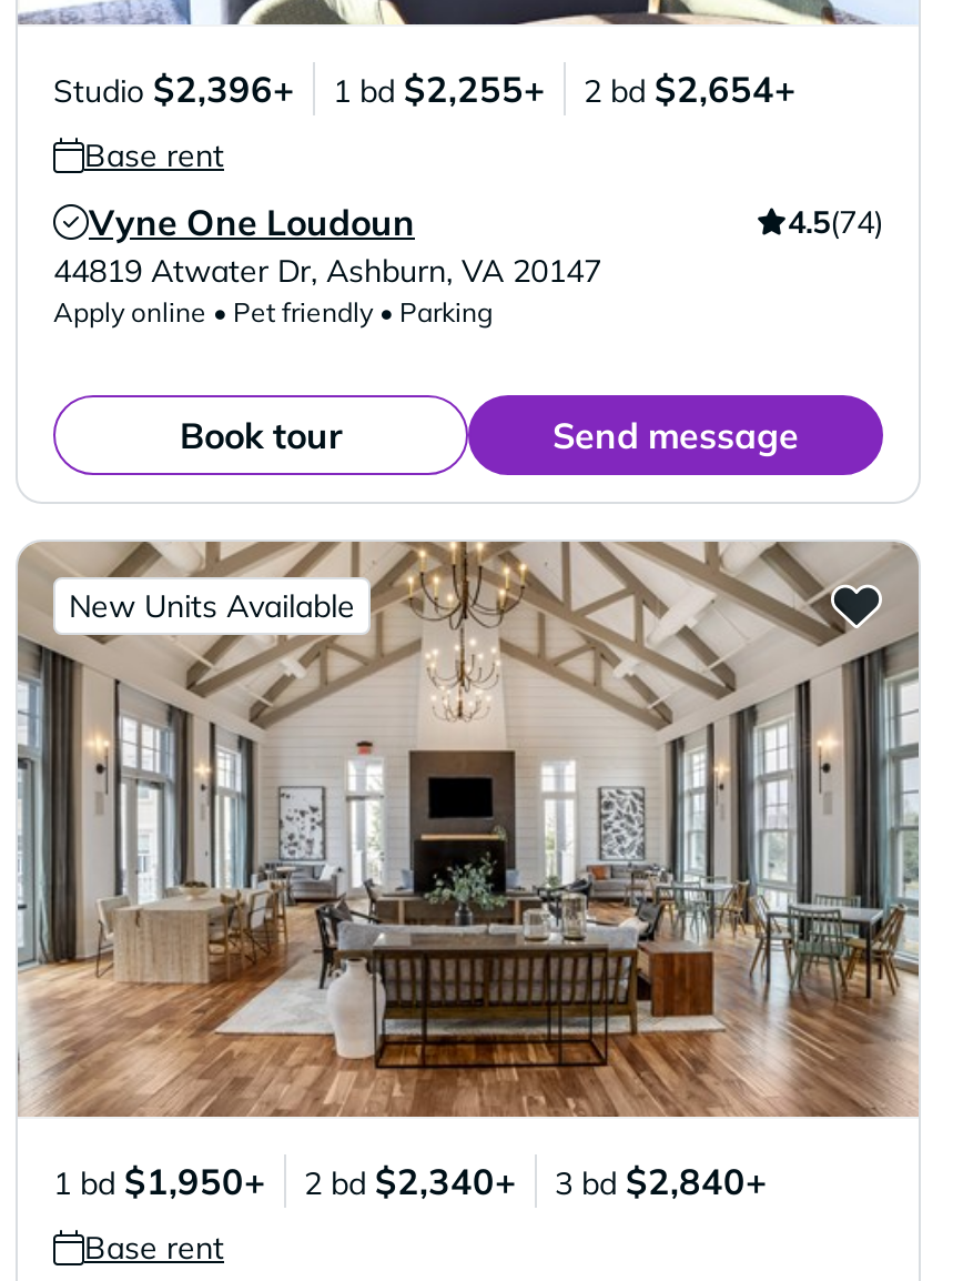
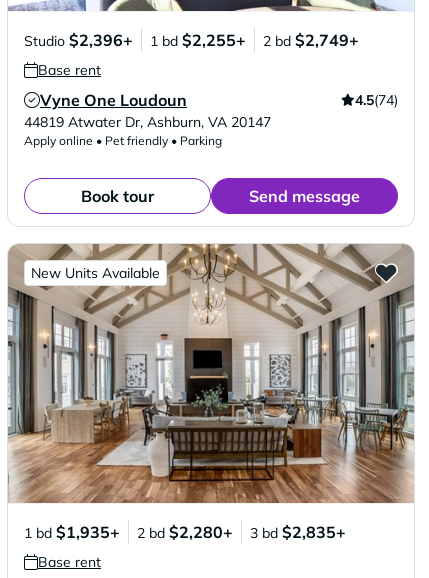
[53,67,797,111] Studio $2,396+ 1 bd $2,255+ 2 bd $2,654+ -> [24,30,359,50] Studio $2,396+ 1 bd $2,255+ 2 bd $2,749+
[53,1159,266,1203] 1 bd $1,950+ -> [24,522,120,542] 1 bd $1,935+
[304,1159,517,1203] 2 bd $2,340+ -> [137,522,233,542] 2 bd $2,280+
[555,1159,768,1203] 3 bd $2,840+ -> [250,522,346,542] 3 bd $2,835+

